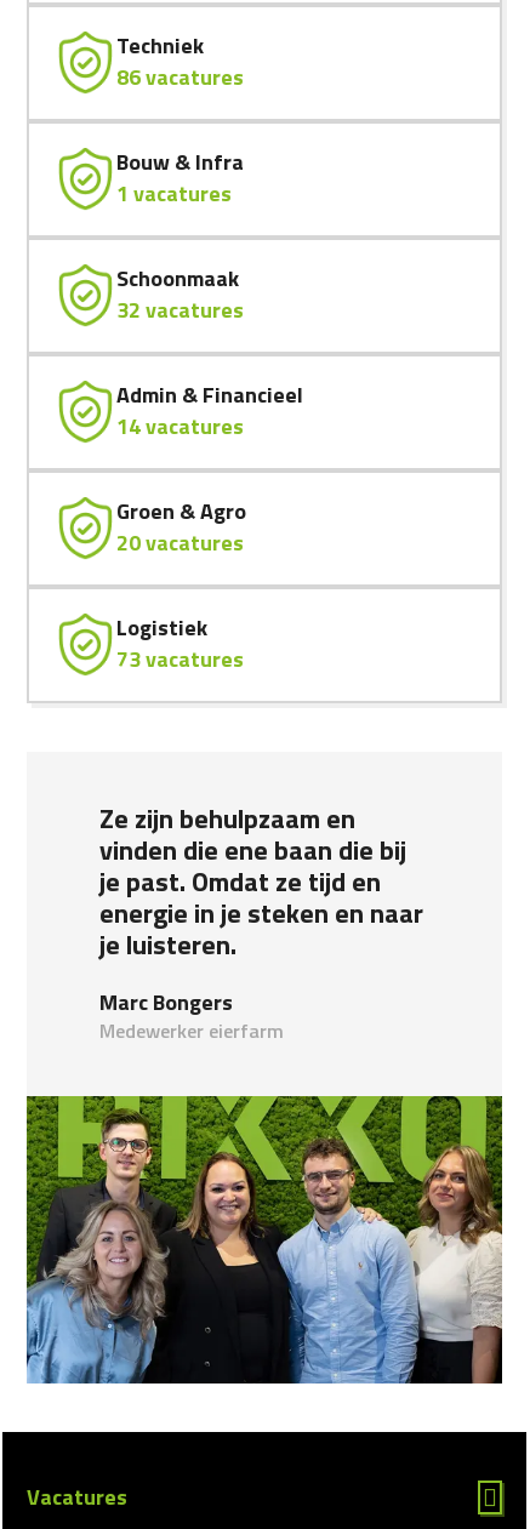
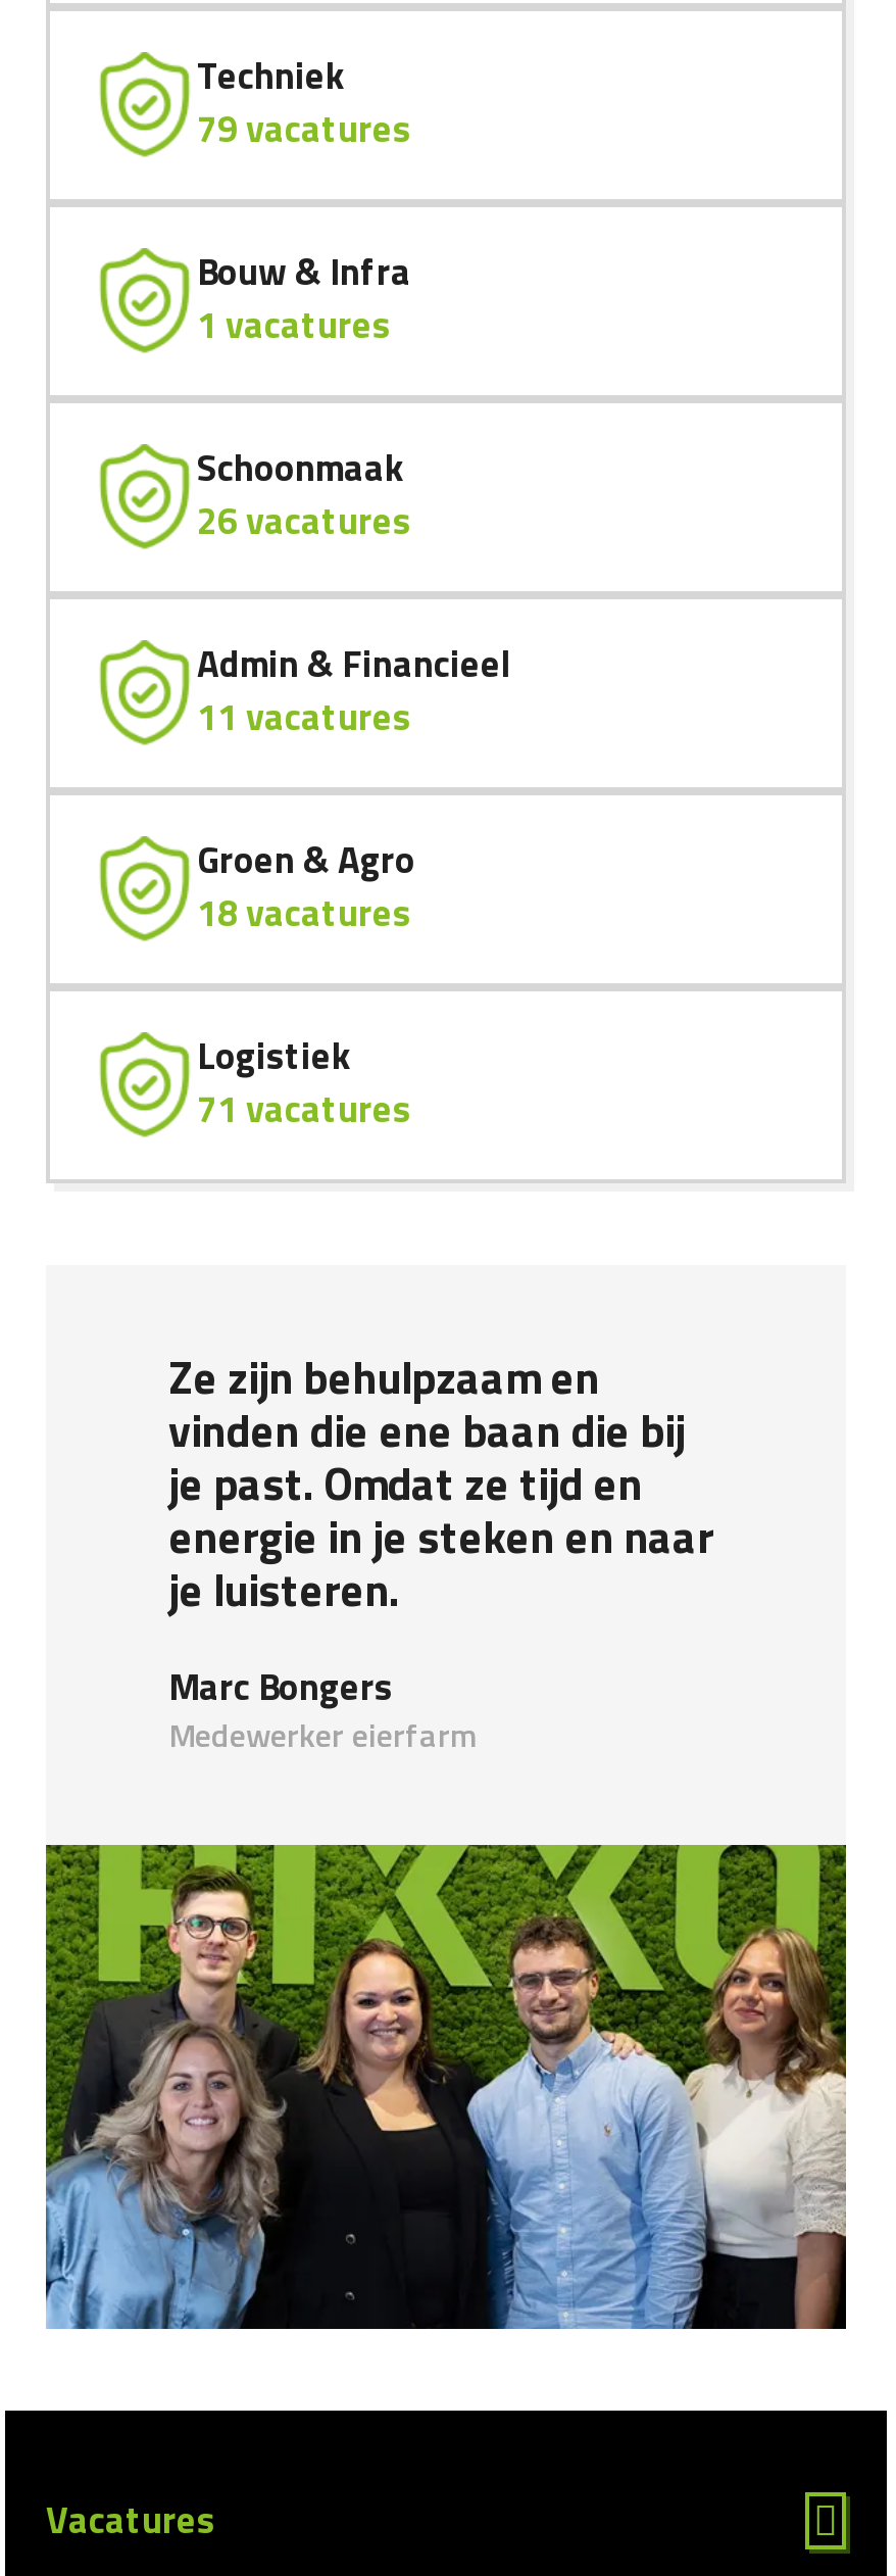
[116,61,244,93] 86 vacatures -> [197,101,411,156] 79 vacatures
[116,293,244,326] 32 vacatures -> [197,493,411,548] 26 vacatures
[116,410,244,443] 14 vacatures -> [197,689,411,744] 11 vacatures
[116,526,244,559] 20 vacatures -> [197,885,411,940] 18 vacatures
[116,643,244,675] 73 vacatures -> [197,1081,411,1136] 71 vacatures

